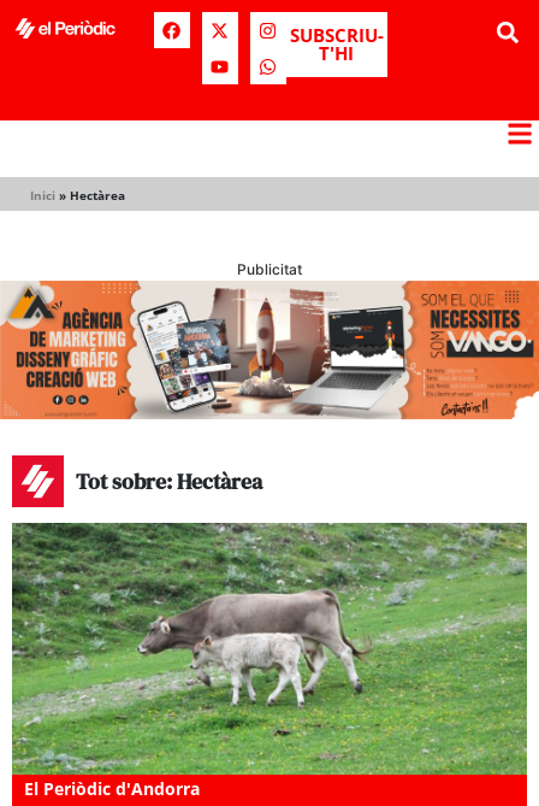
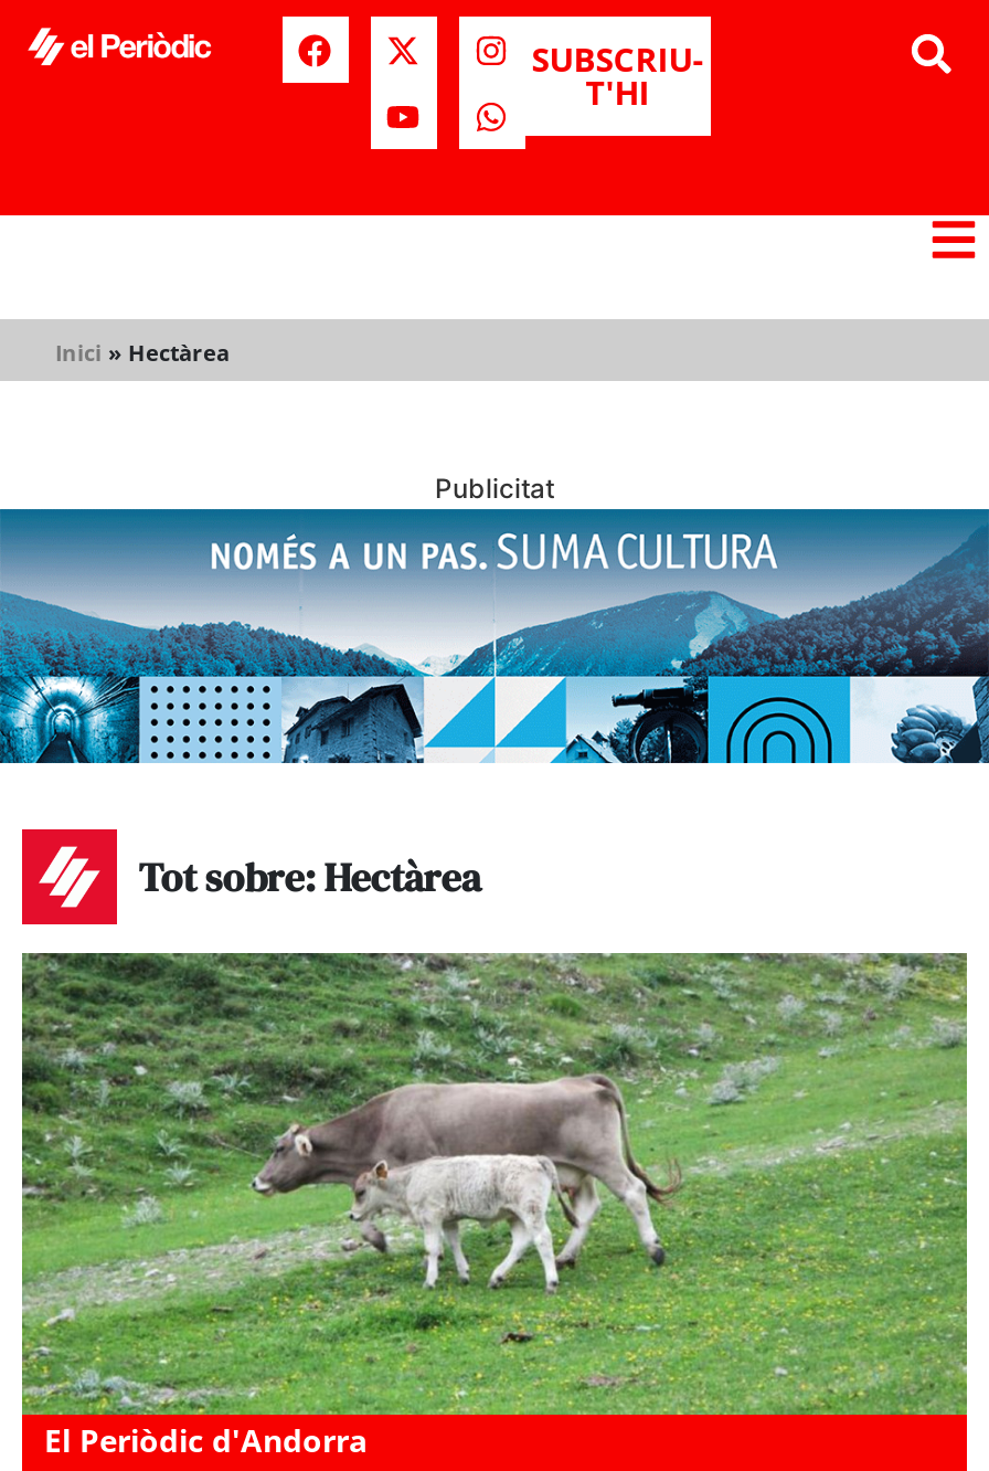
[4,280,535,420] [image] -> [7,507,982,765] [image]

